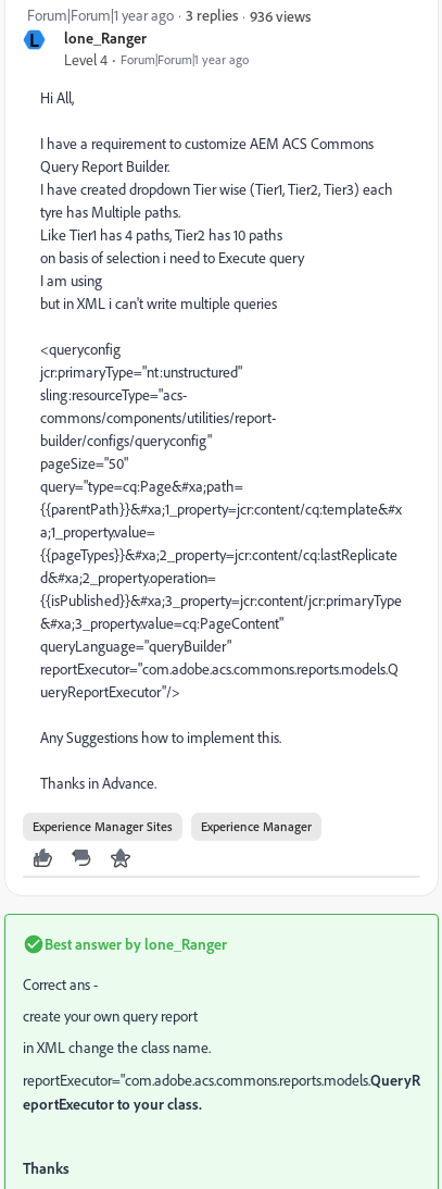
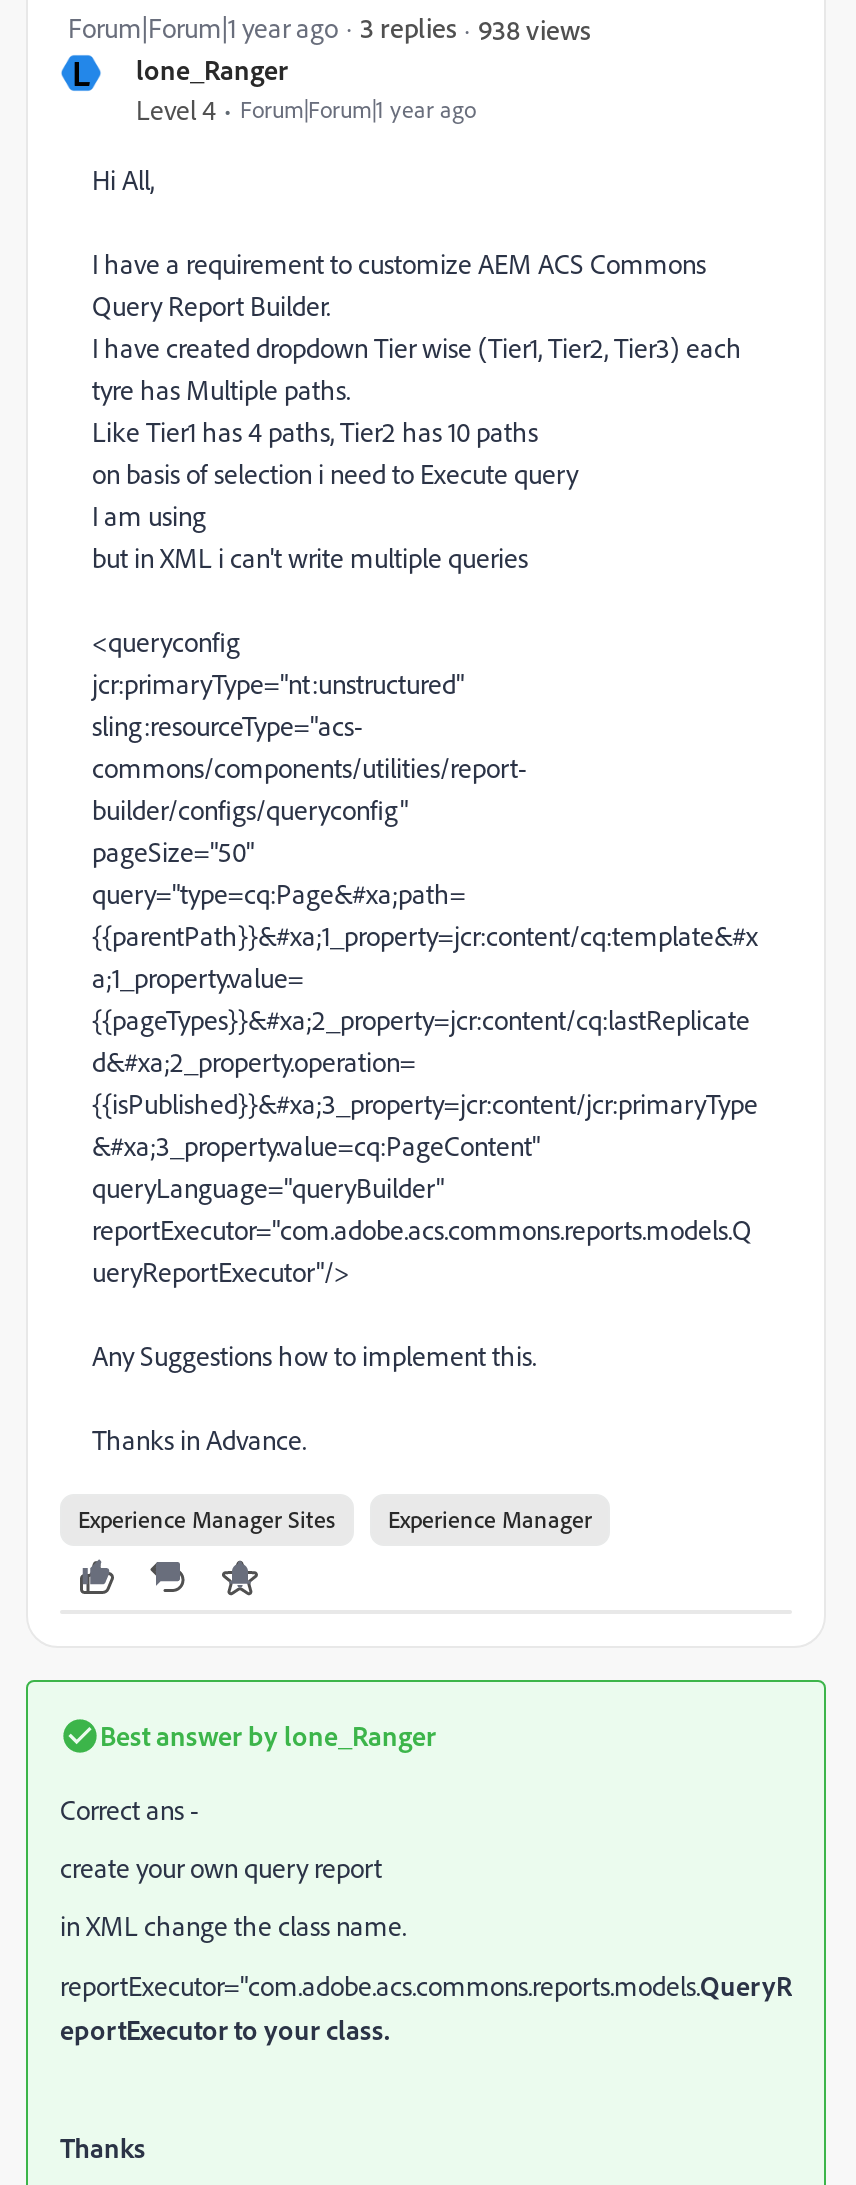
[250,6,311,24] 936 views -> [478,11,590,45] 938 views

